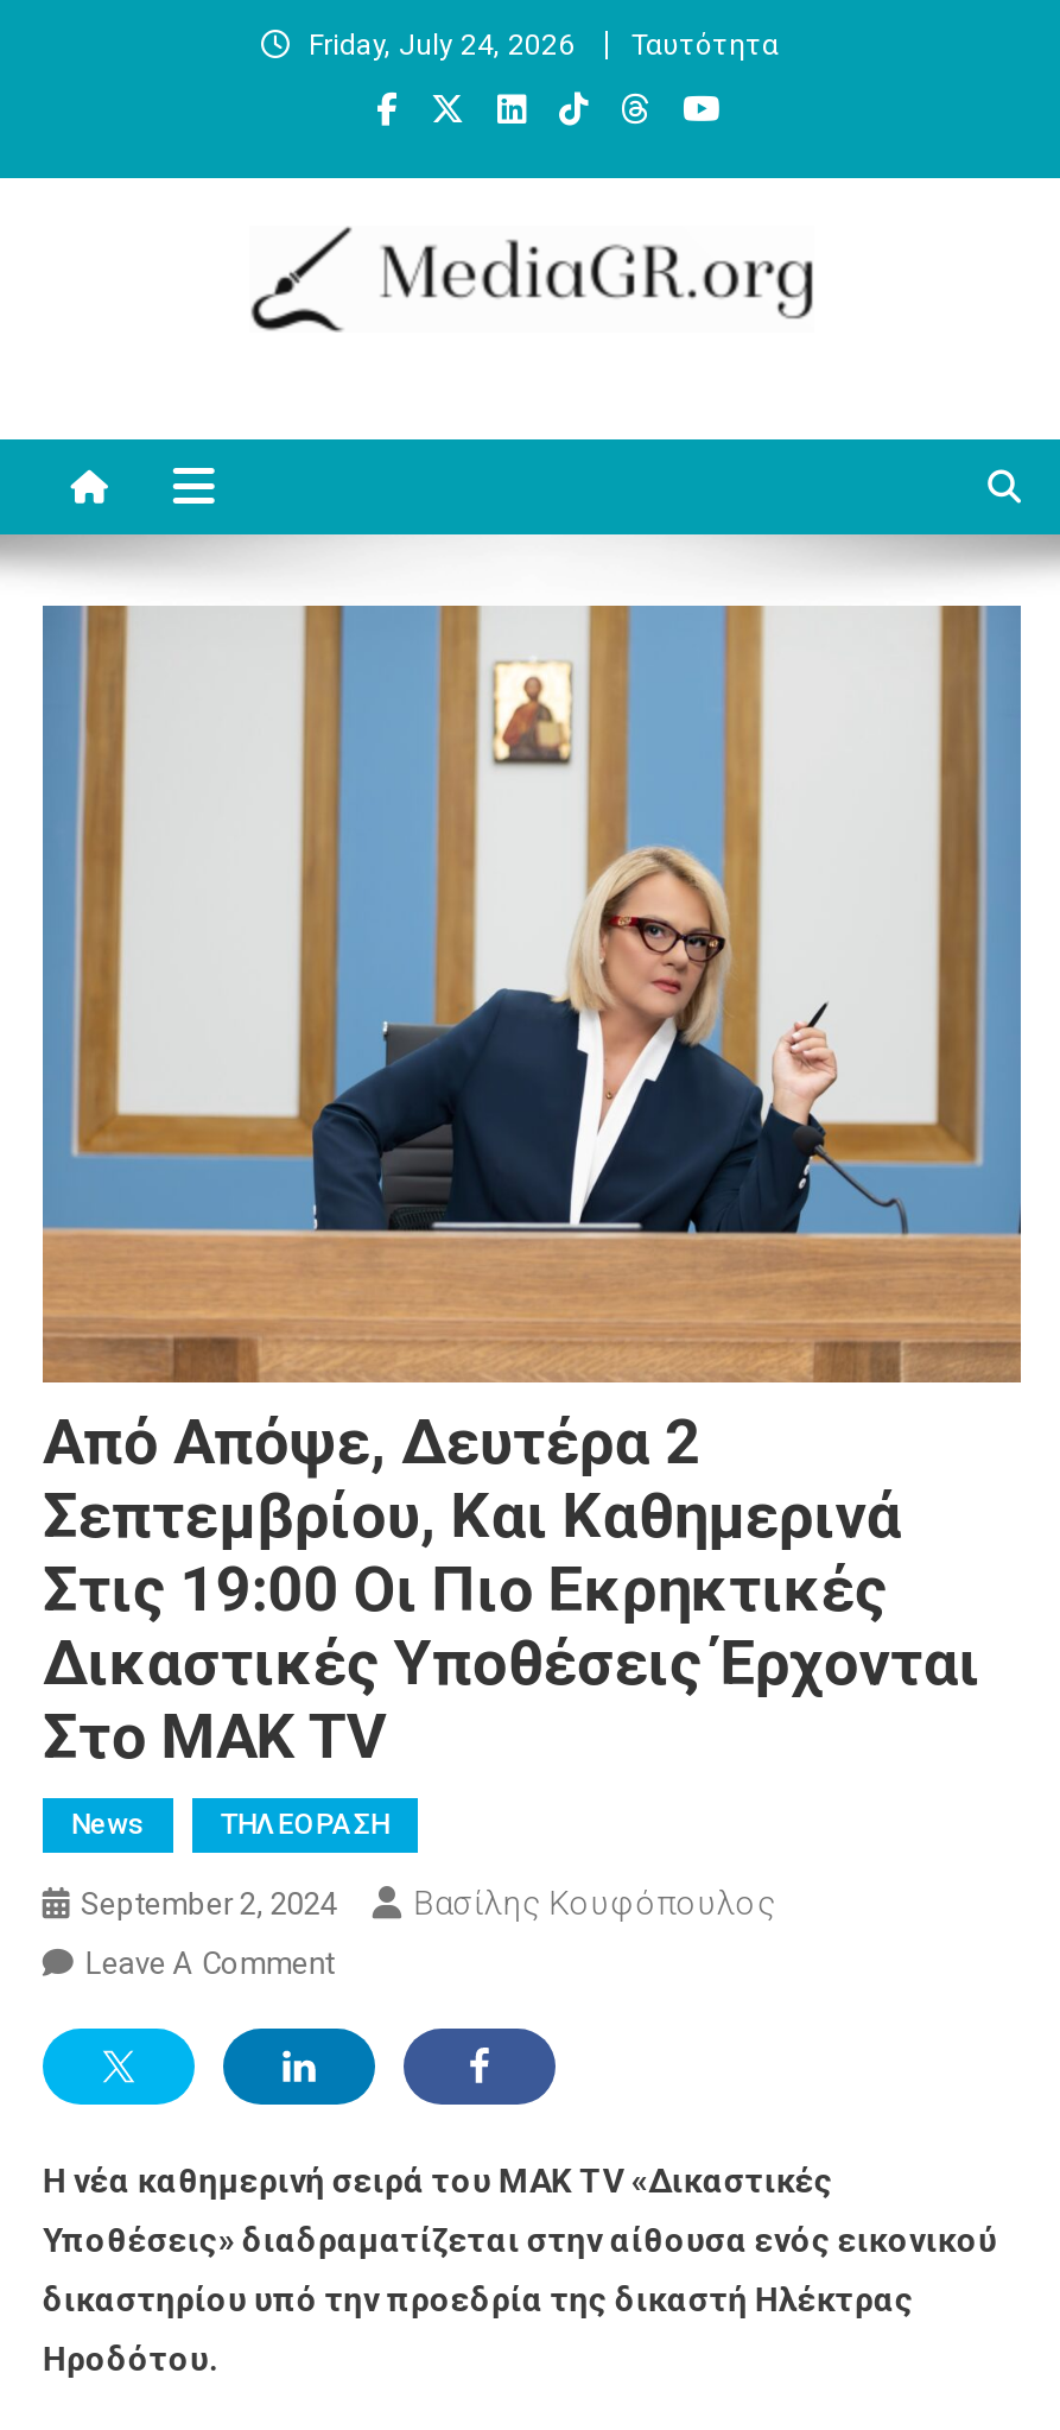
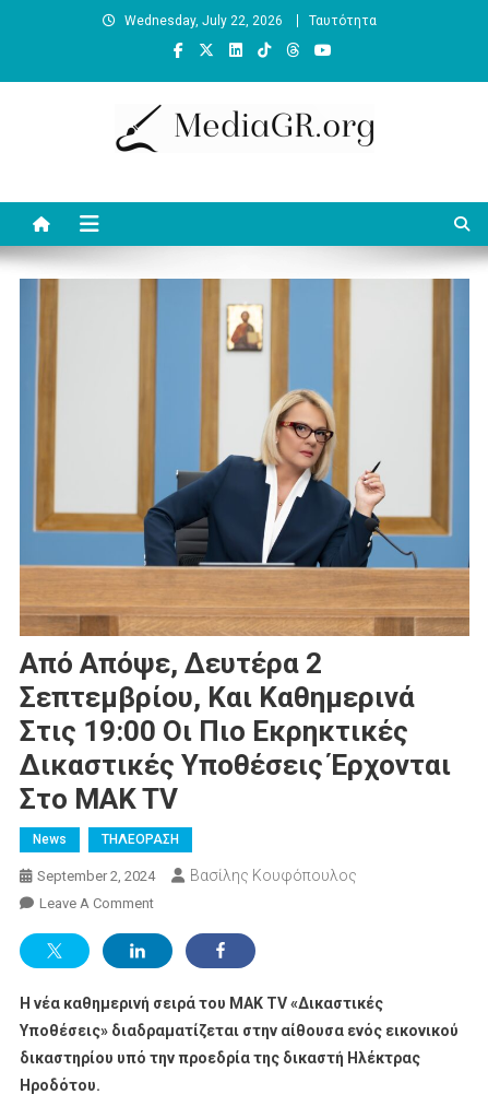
[309,29,575,62] Friday, July 24, 2026 -> [124,13,282,28] Wednesday, July 22, 2026

